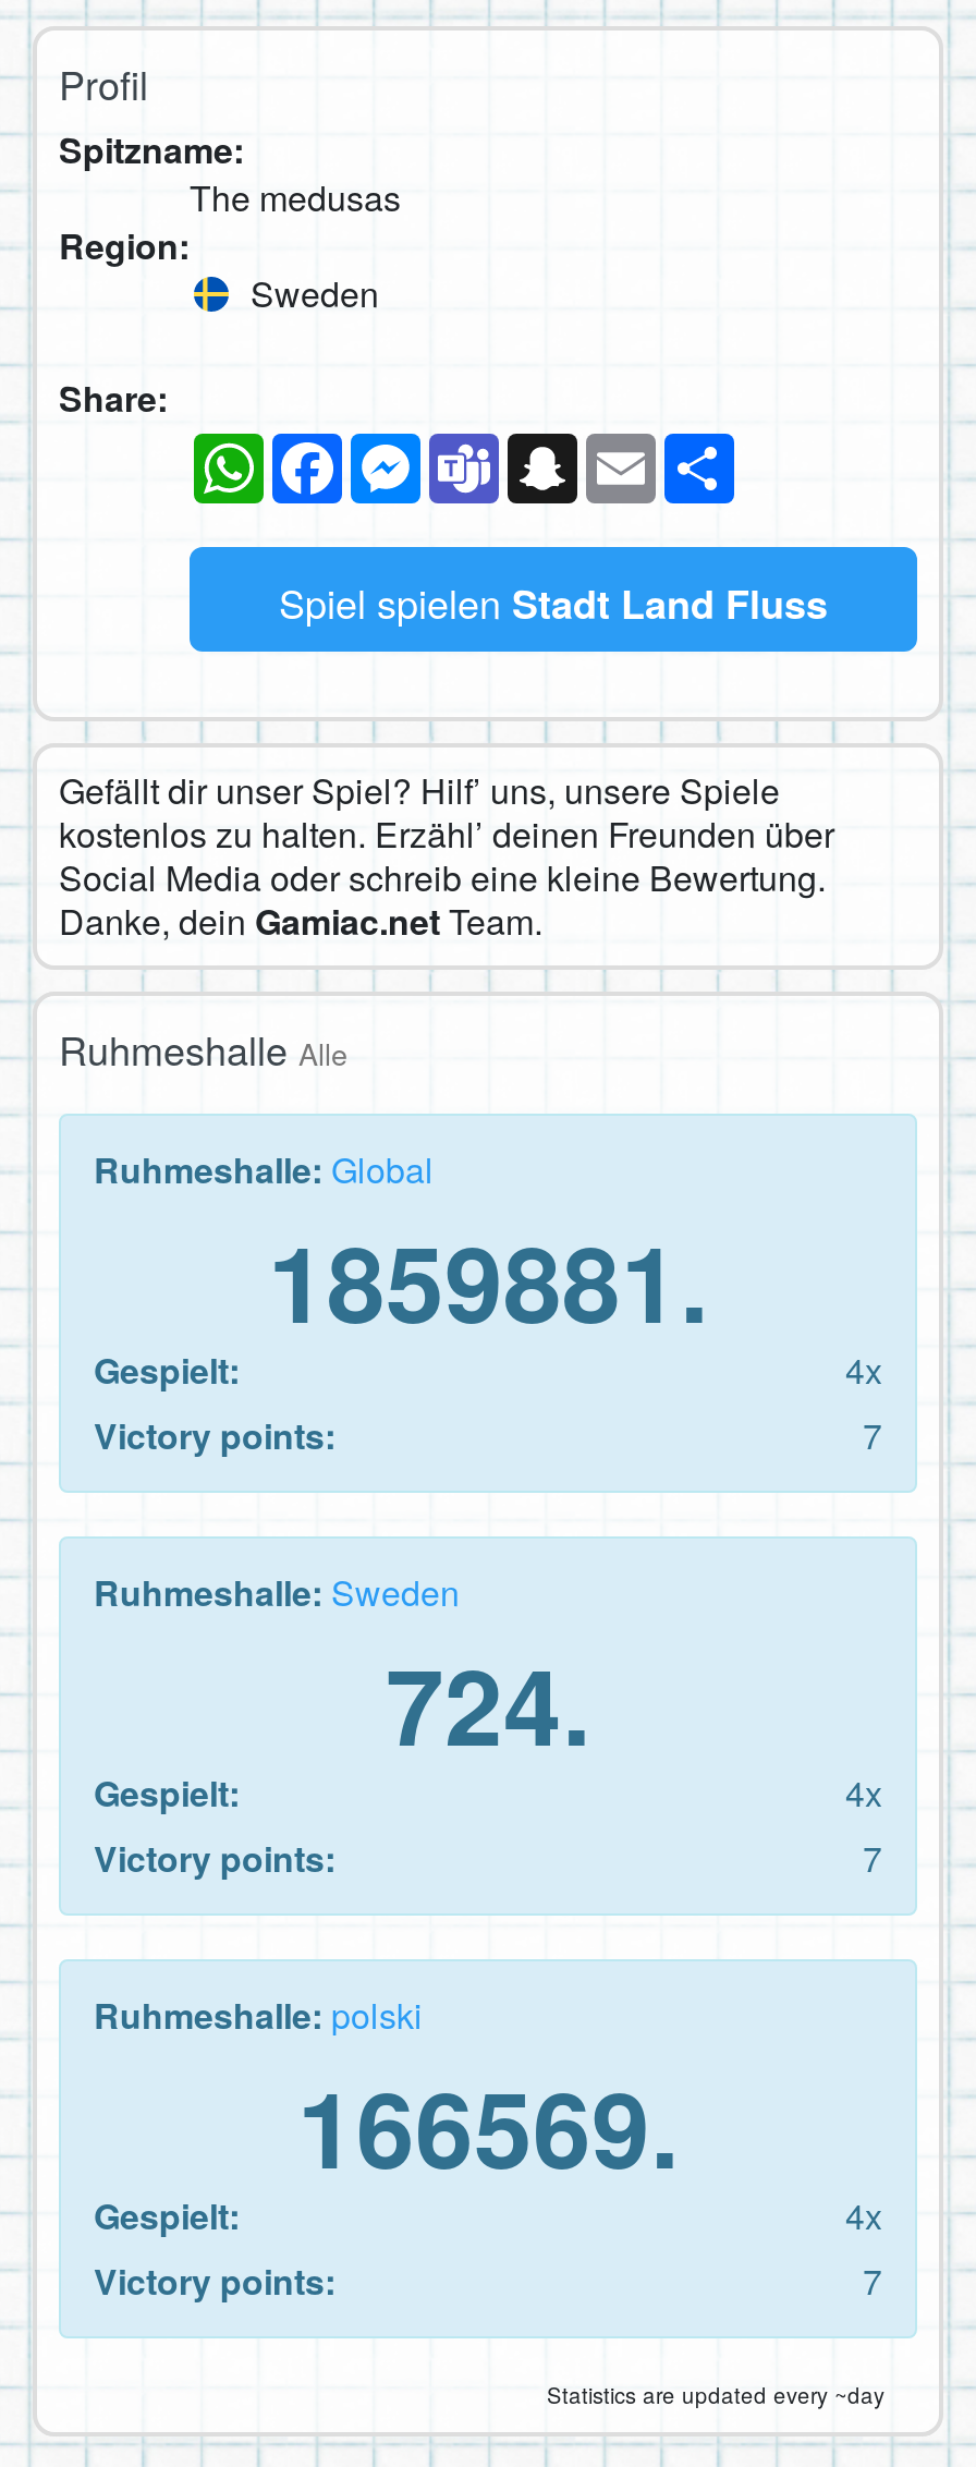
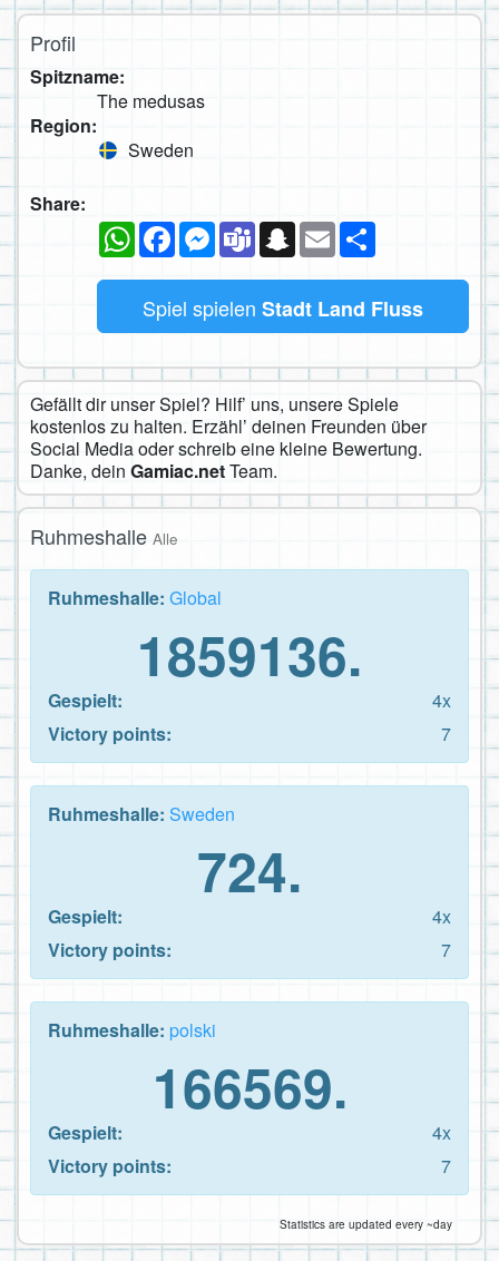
[268,1205,708,1355] 1859881. -> [137,616,362,693] 1859136.

